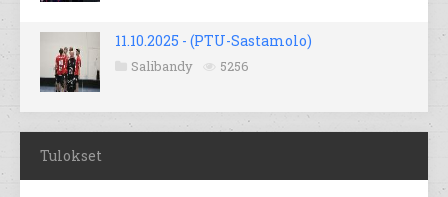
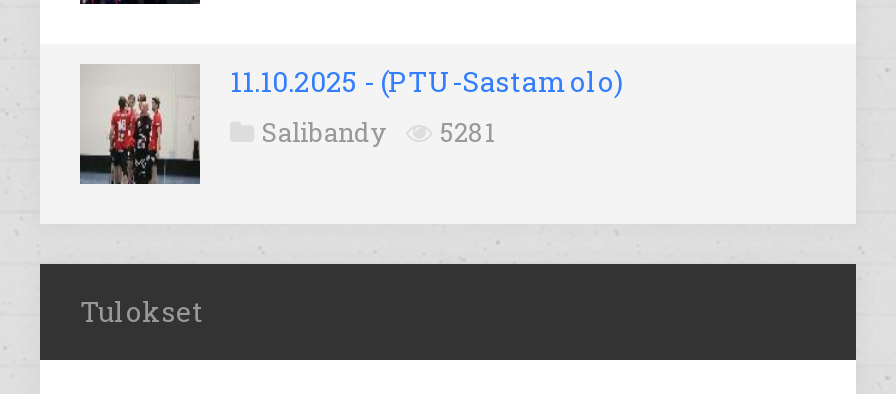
[131,57,249,75] Salibandy 5256 -> [262,115,494,151] Salibandy 5281

